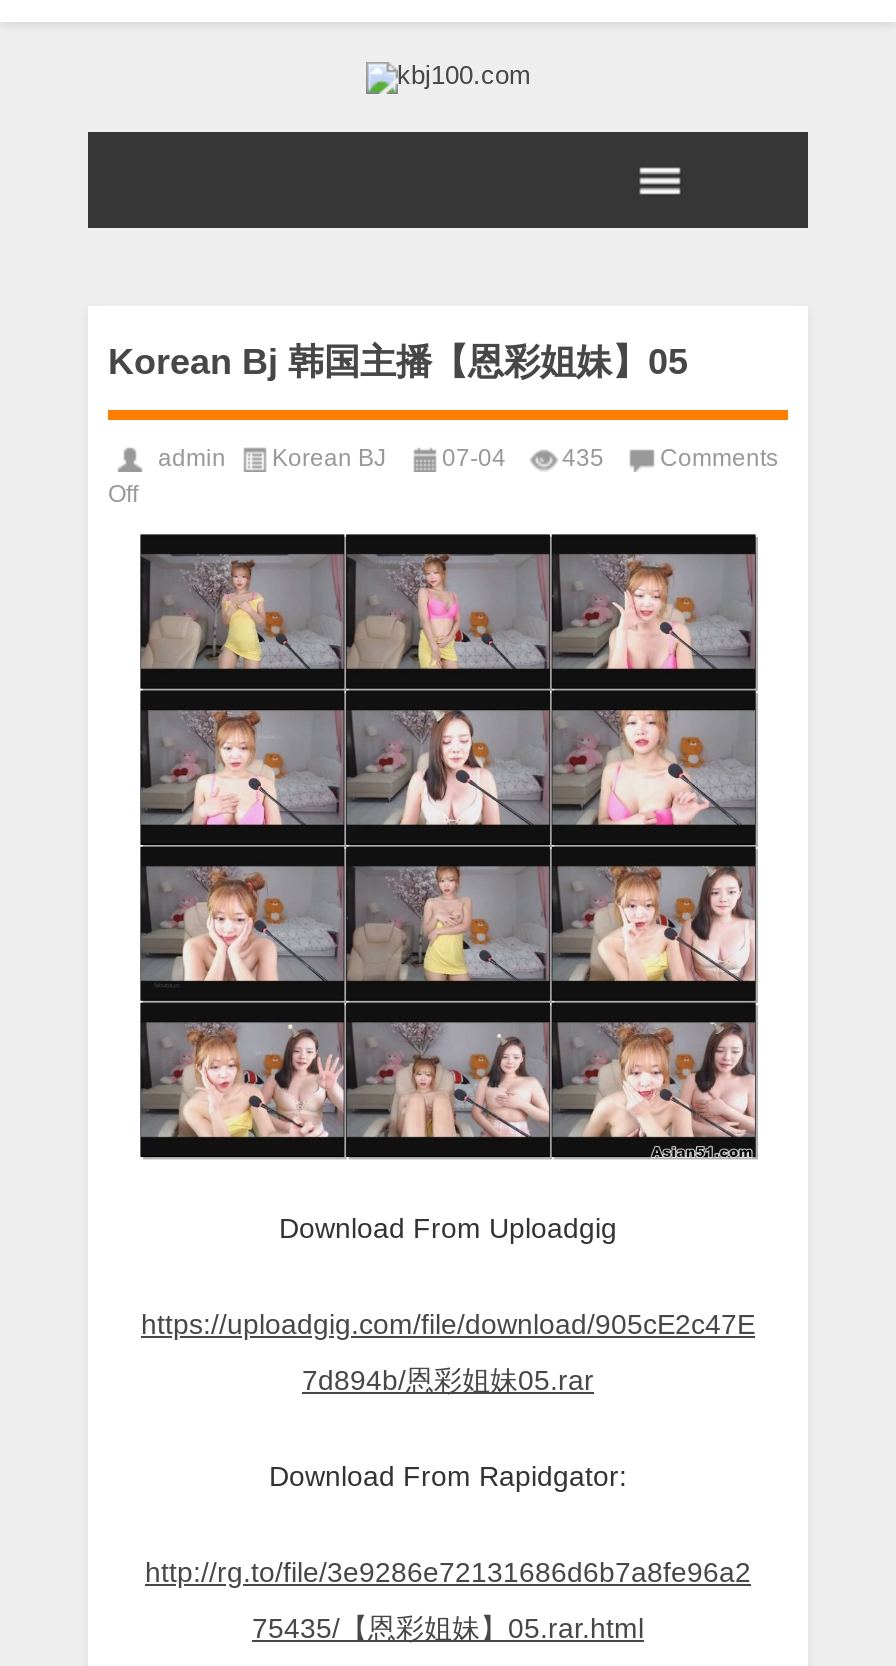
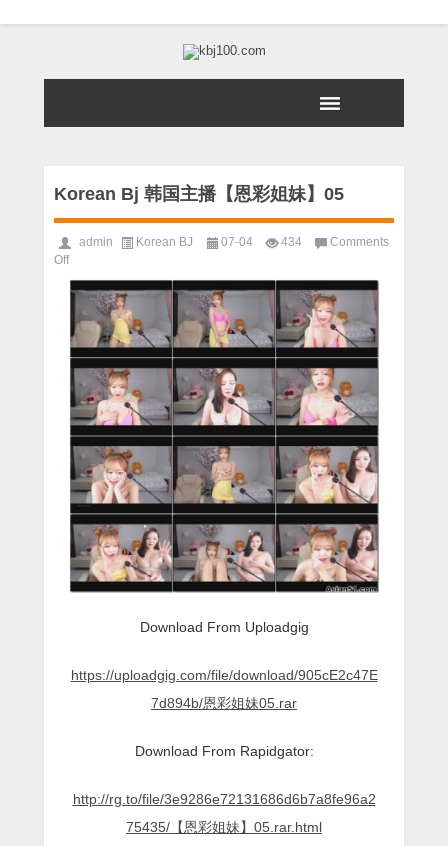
[158,444,778,472] admin Korean BJ 07-04 435 Comments -> [79,235,389,249] admin Korean BJ 07-04 434 Comments

